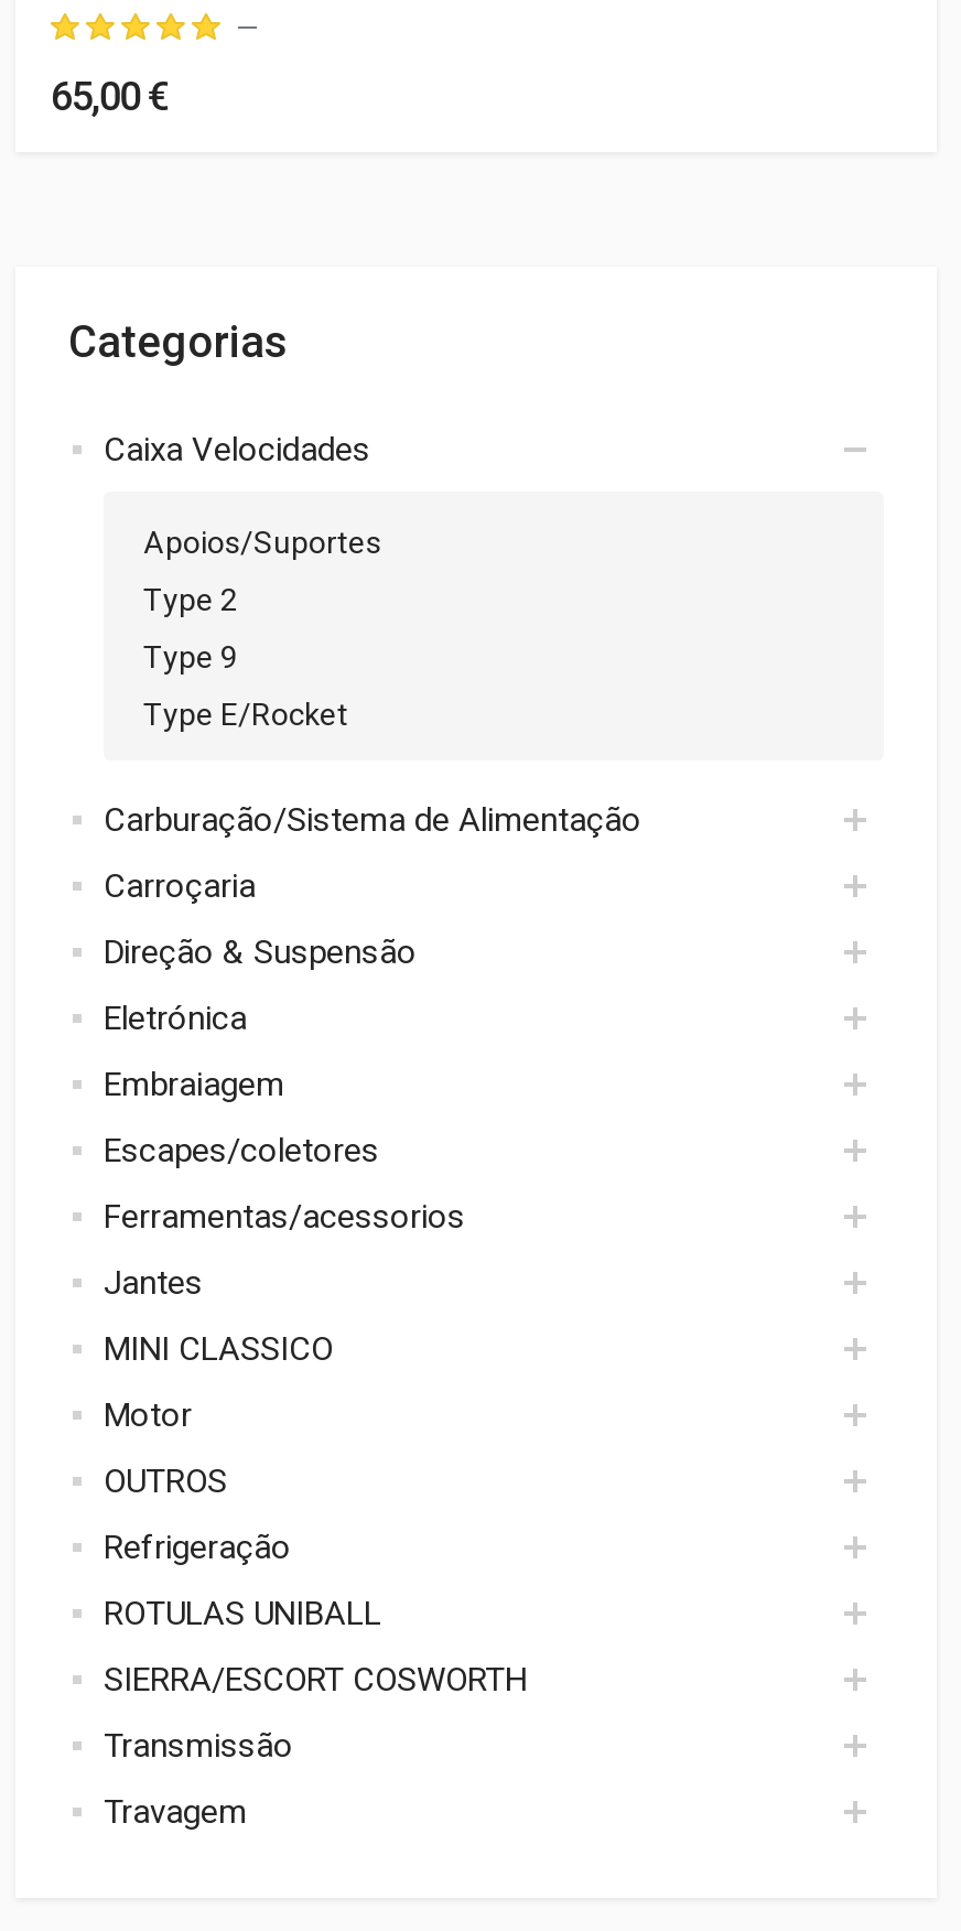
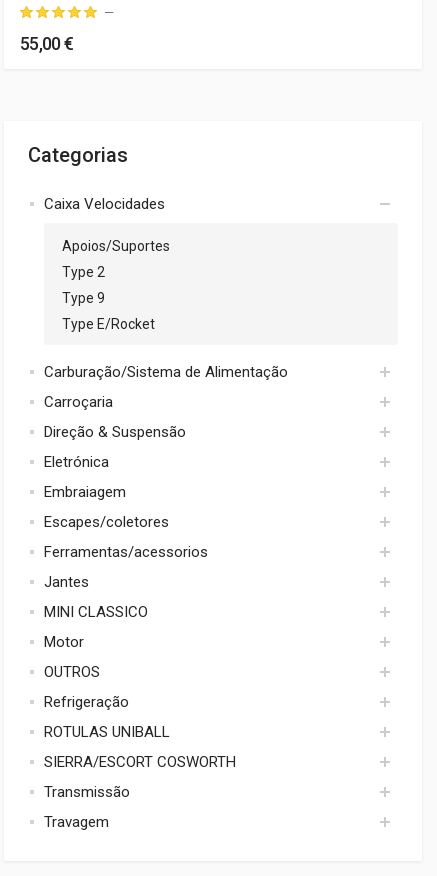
[51,72,168,118] 65,00 € -> [20,33,73,54] 55,00 €

